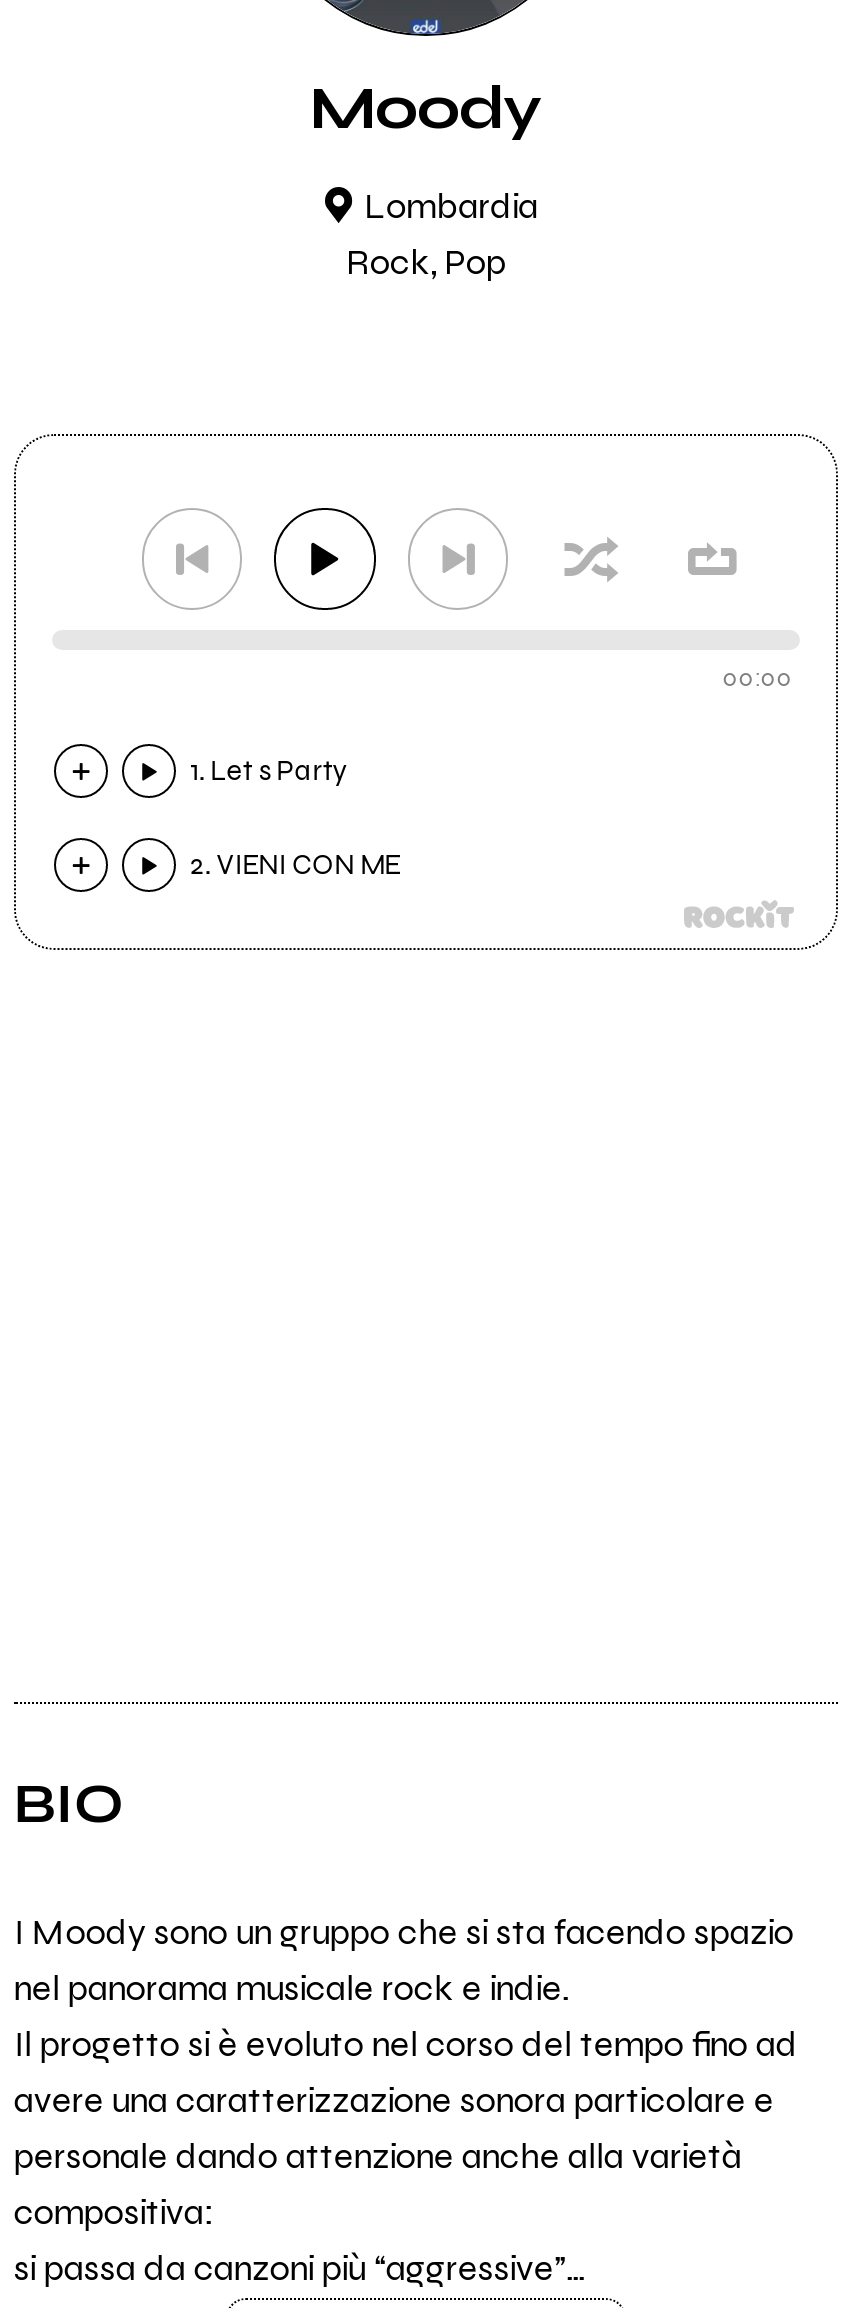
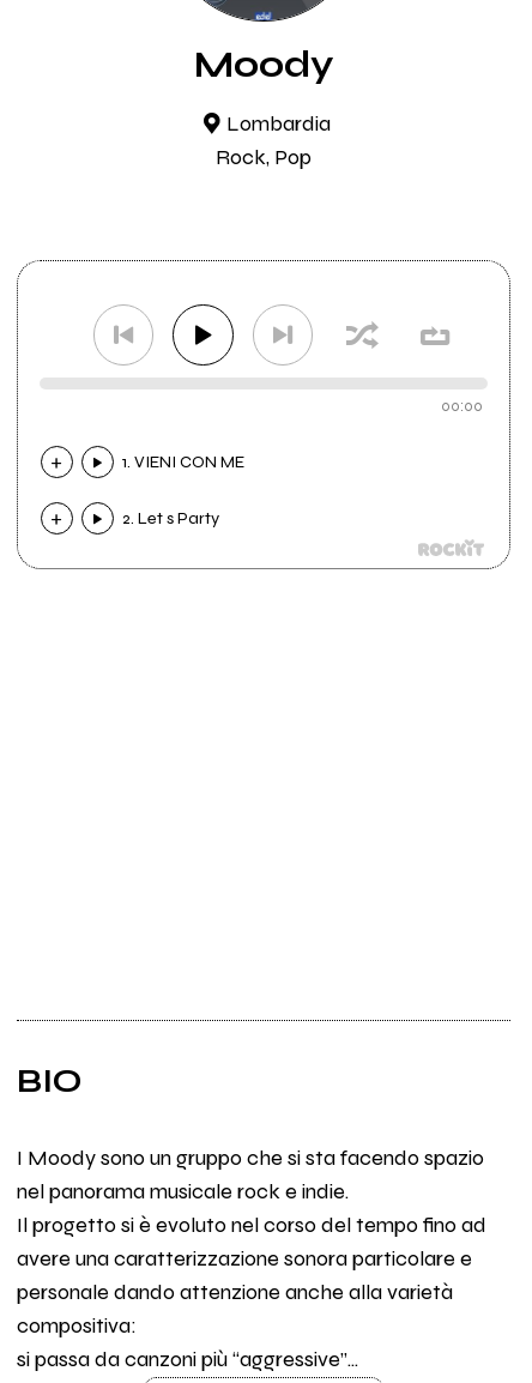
[191,755,347,789] 1. Let s Party -> [123,452,245,473] 1. VIENI CON ME
[191,849,401,883] 2. VIENI CON ME -> [123,509,220,529] 2. Let s Party

